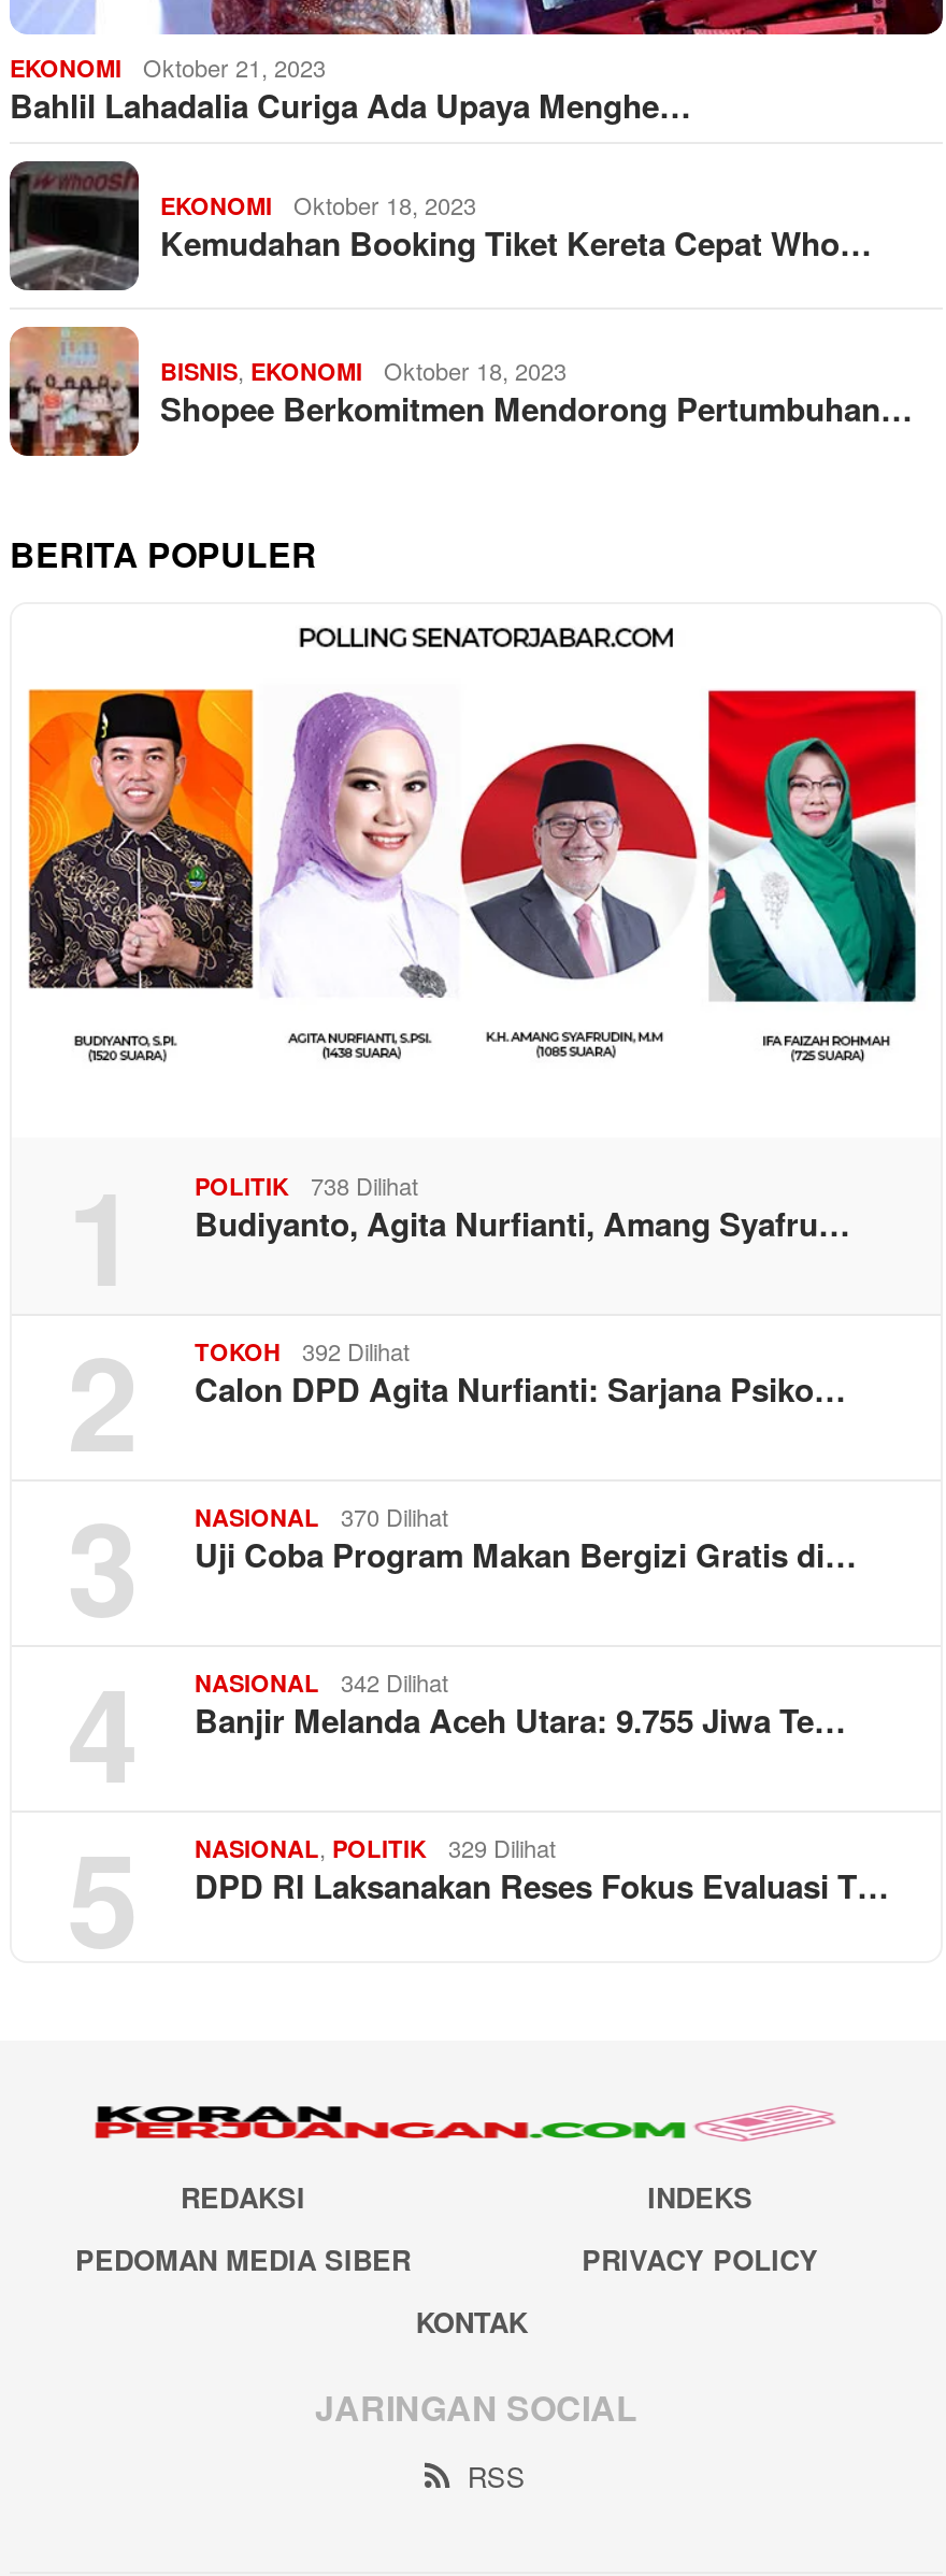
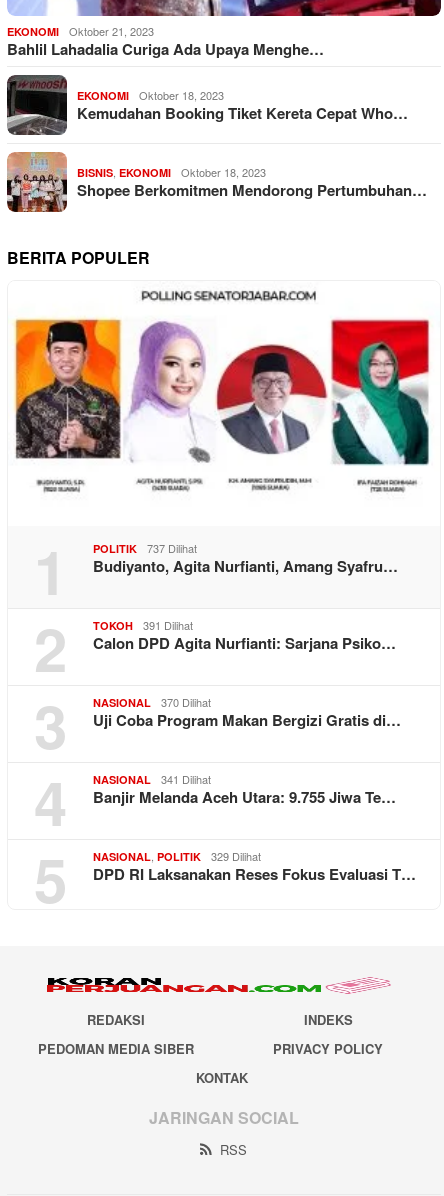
[195,1167,418,1201] POLITIK 738 Dilihat -> [93,540,197,556] POLITIK 737 Dilihat
[195,1332,410,1366] TOKOH 392 Dilihat -> [93,617,193,633] TOKOH 391 Dilihat
[195,1663,448,1698] NASIONAL 342 Dilihat -> [93,771,211,787] NASIONAL 341 Dilihat

